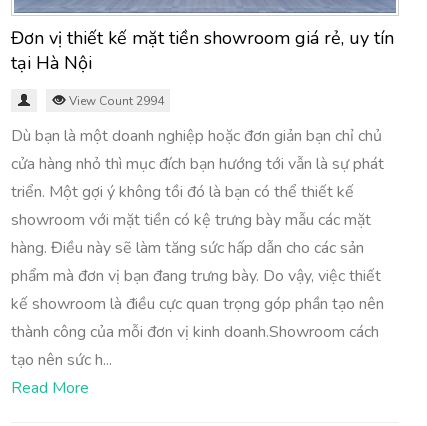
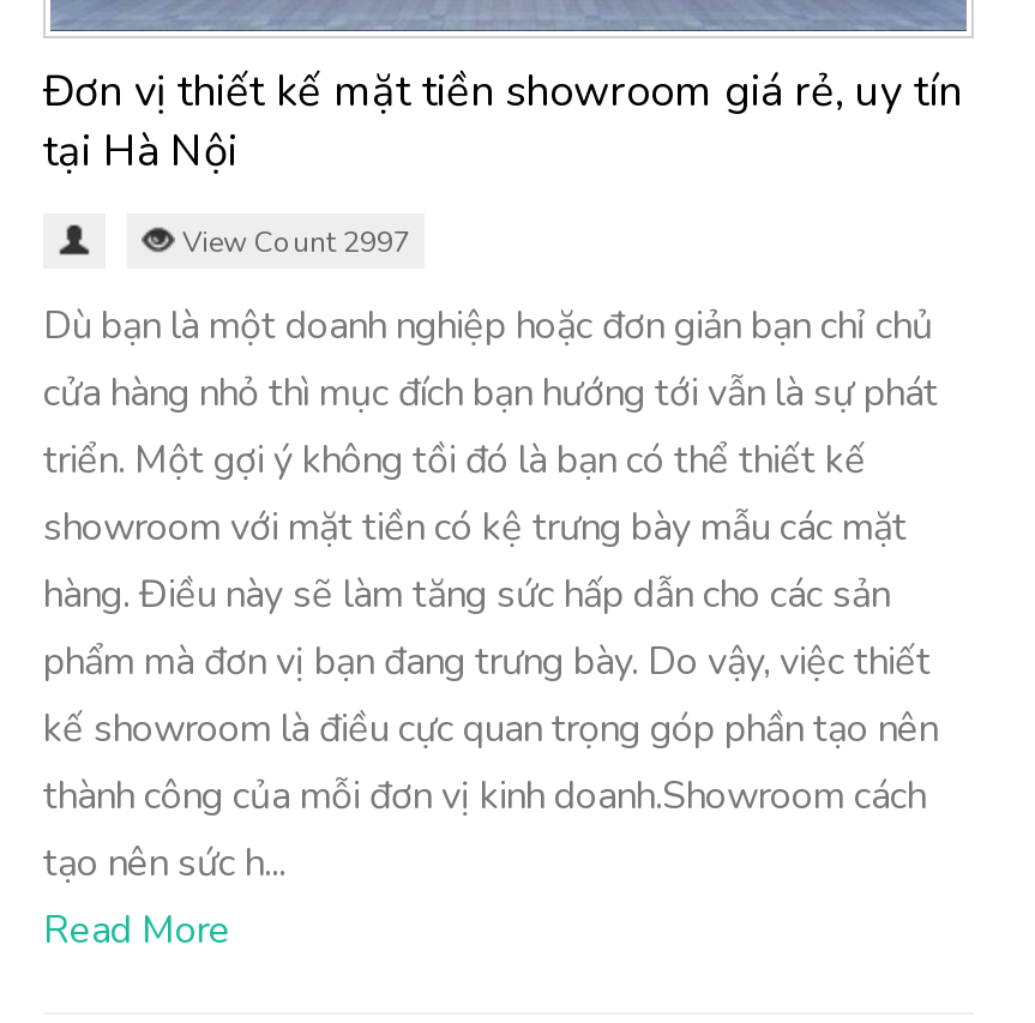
[66,93,164,109] View Count 2994 -> [175,223,410,261] View Count 2997

